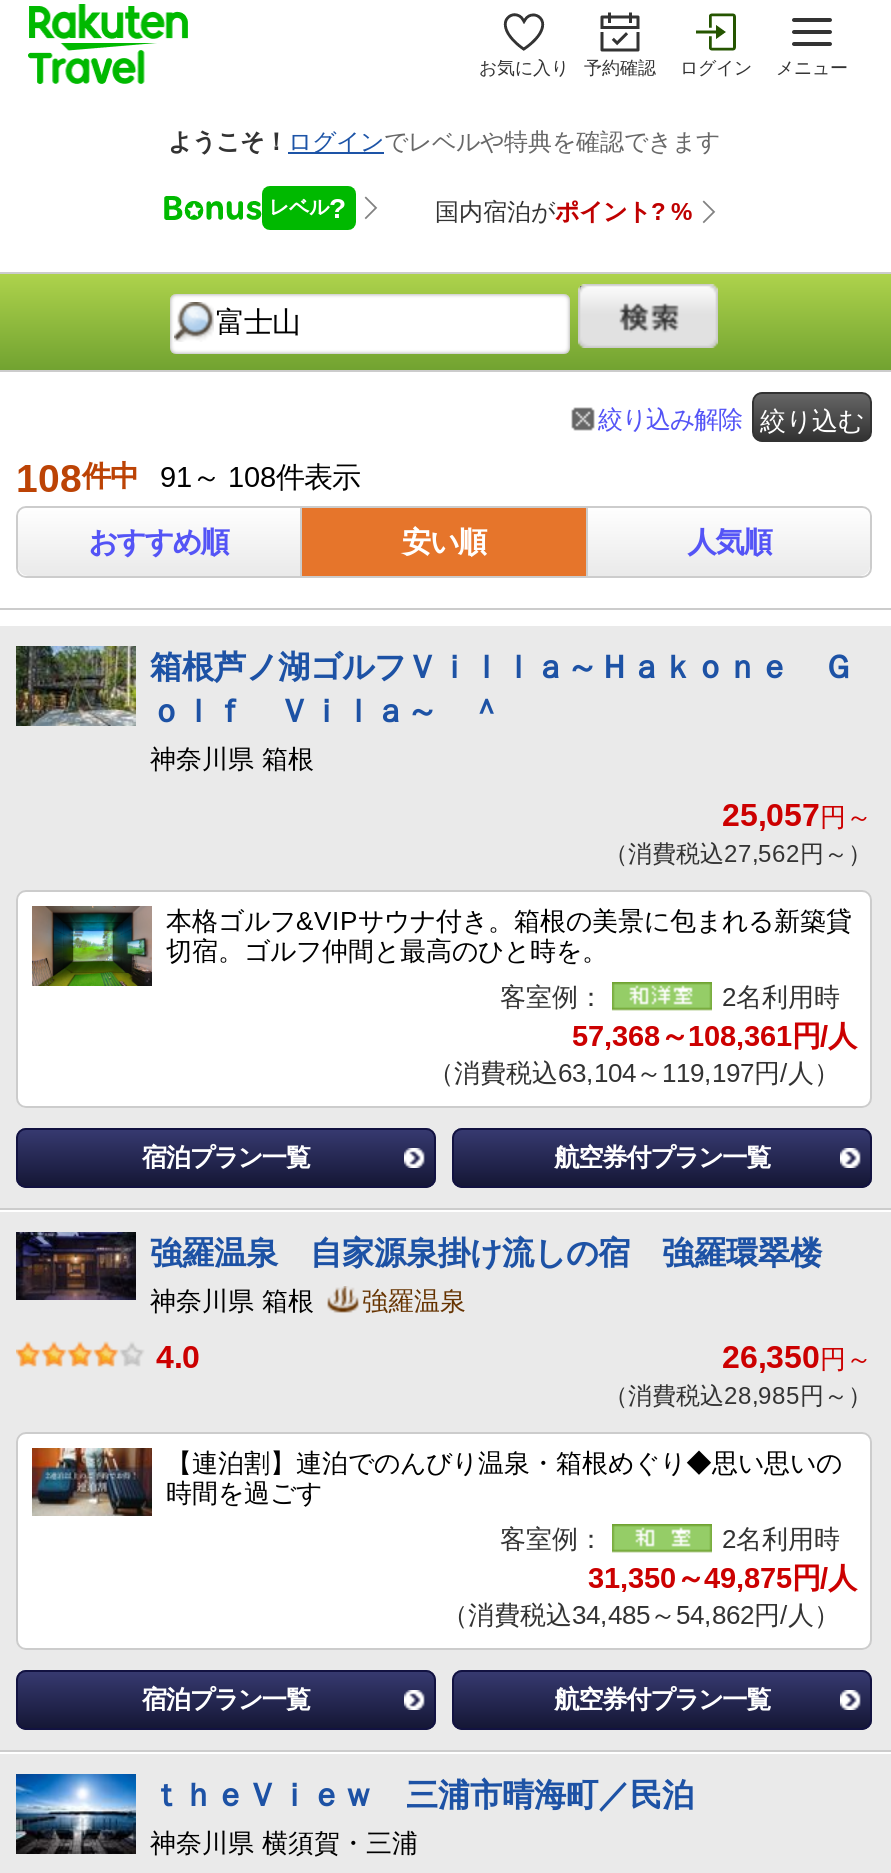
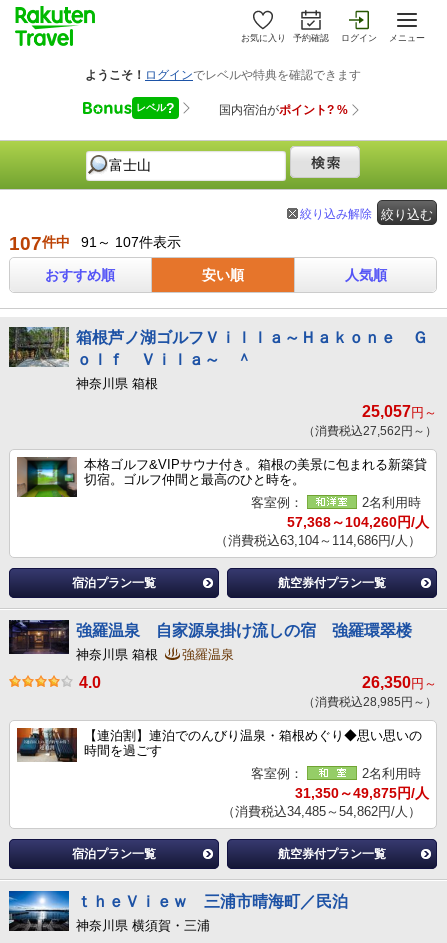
[16,458,360,500] 108件中 91～ 108件表示 -> [9,233,181,254] 107件中 91～ 107件表示
[572,1020,856,1052] 57,368～108,361円/人 -> [287,514,429,530] 57,368～104,260円/人
[428,1058,840,1088] （消費税込63,104～119,197円/人） -> [215,533,421,548] （消費税込63,104～114,686円/人）

